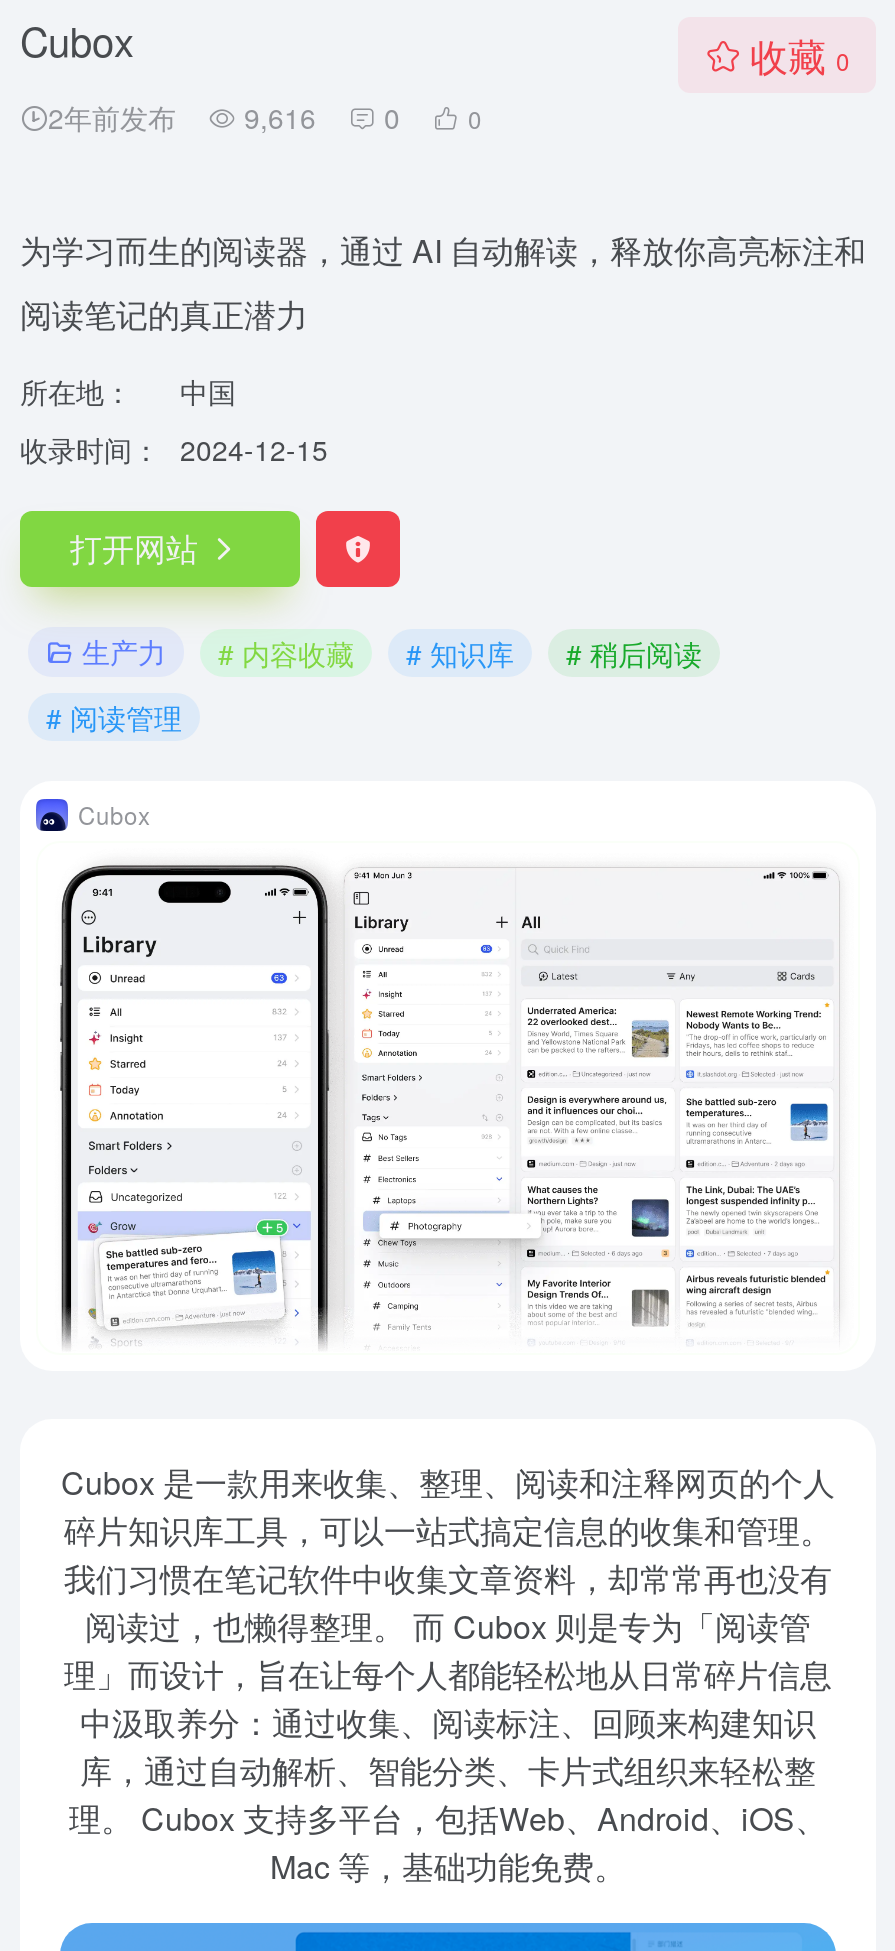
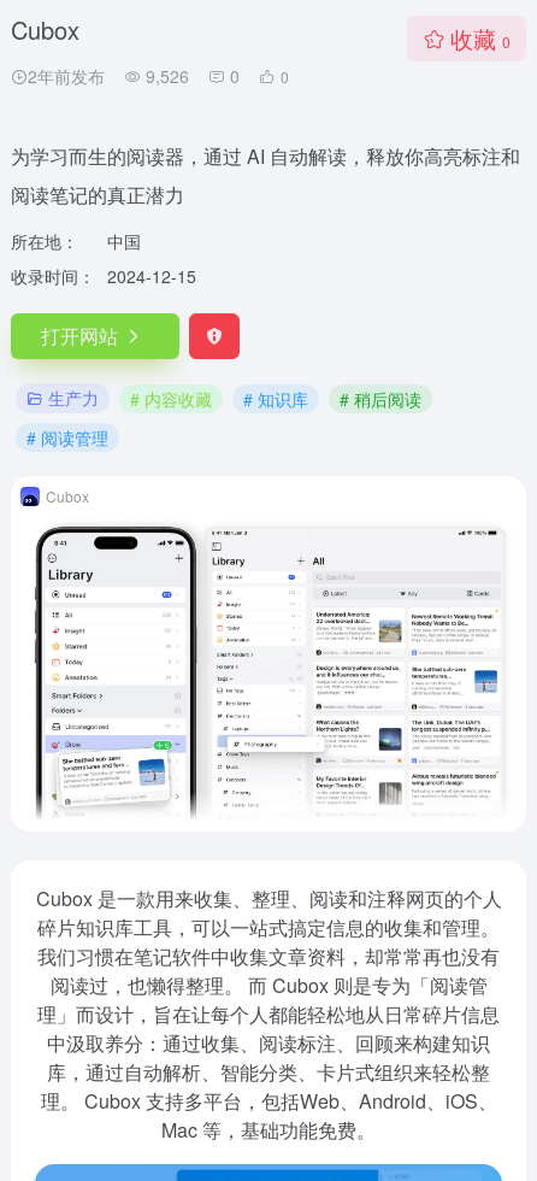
[48,97,482,137] 2年前发布 9,616 0 0 -> [28,64,289,88] 2年前发布 9,526 0 0

